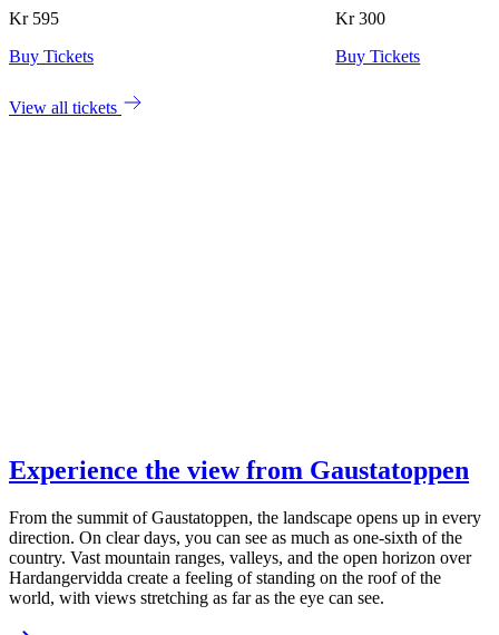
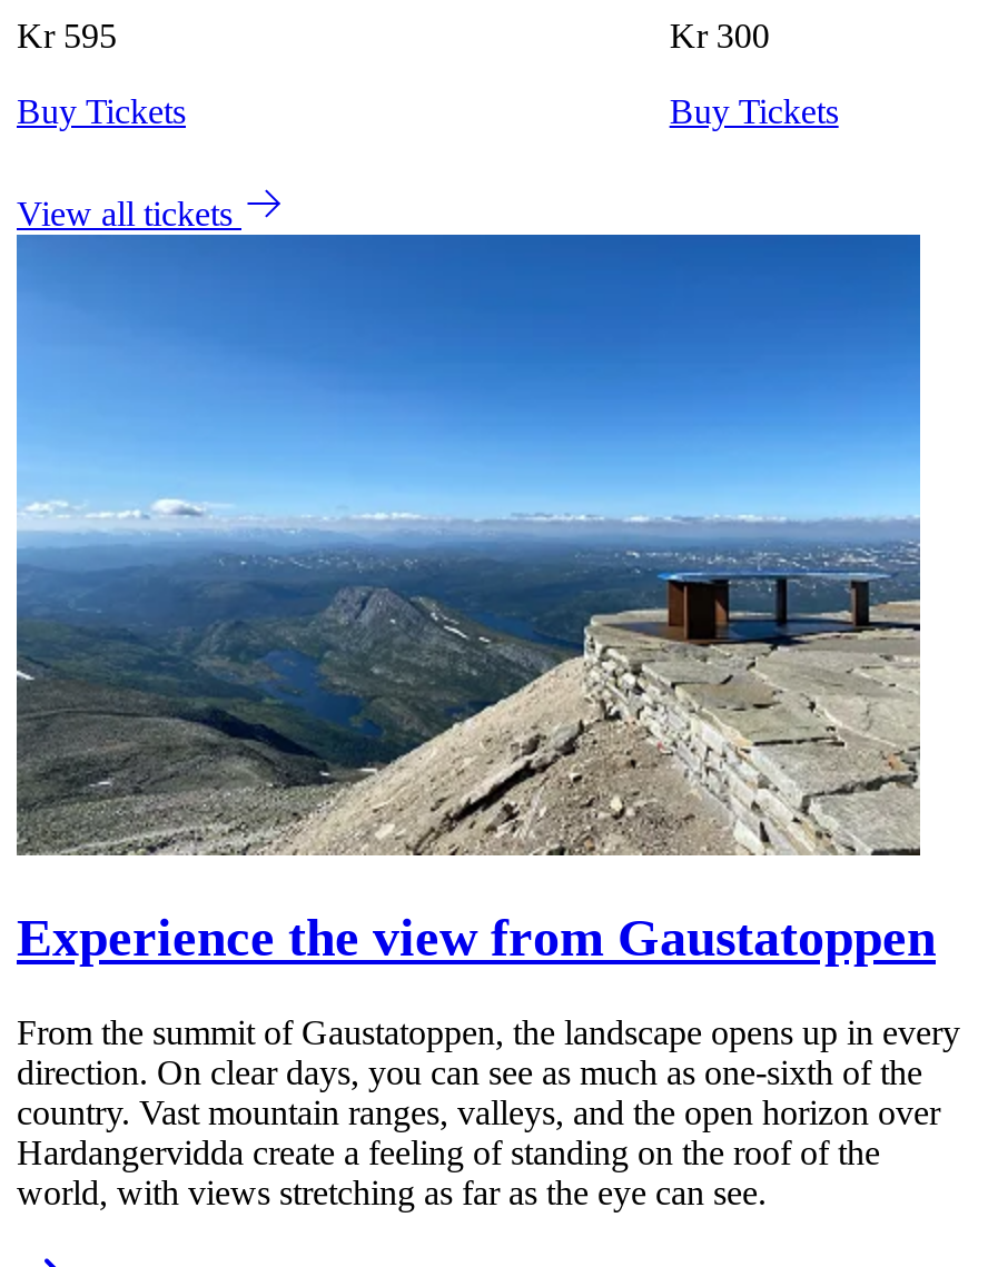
none -> [14,232,922,858] [image]

